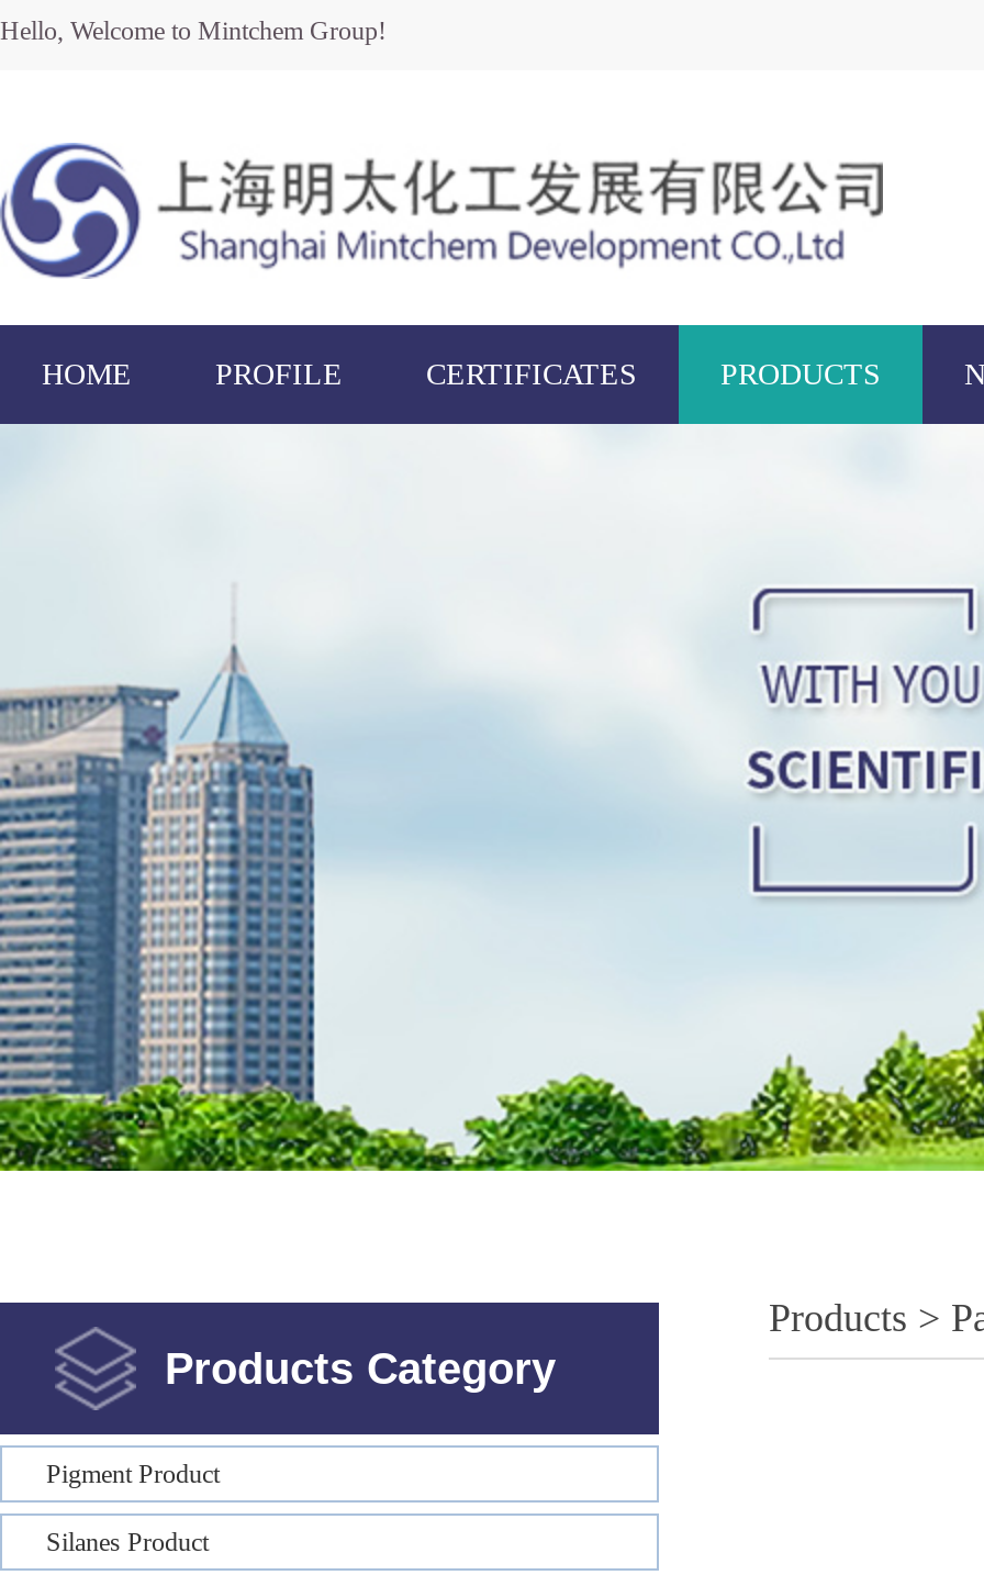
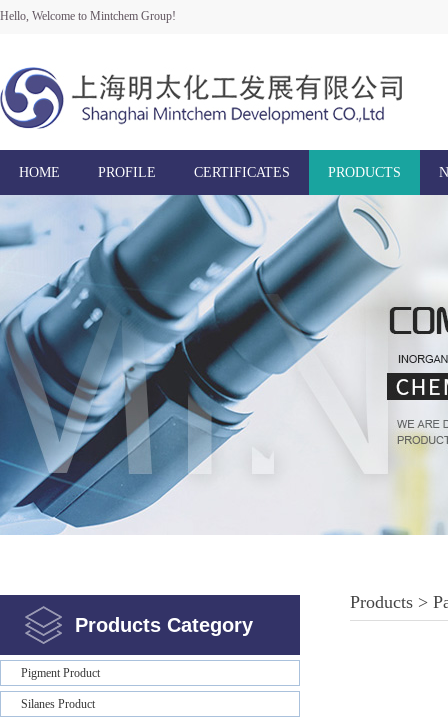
[7,422,977,1173] [image] -> [3,194,445,536] [image]

